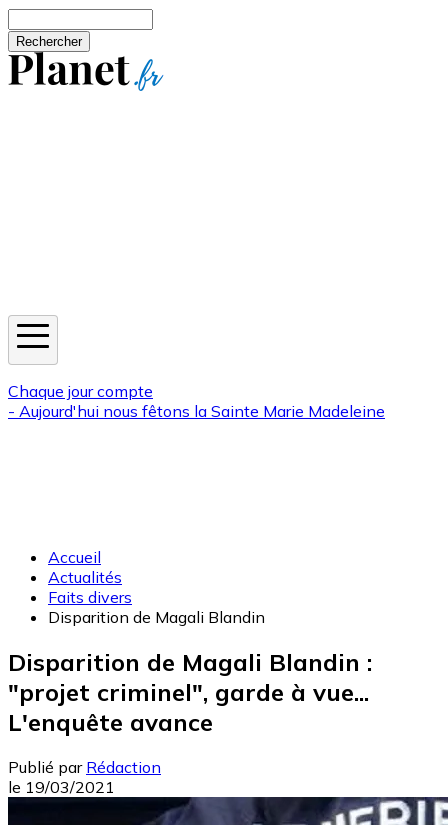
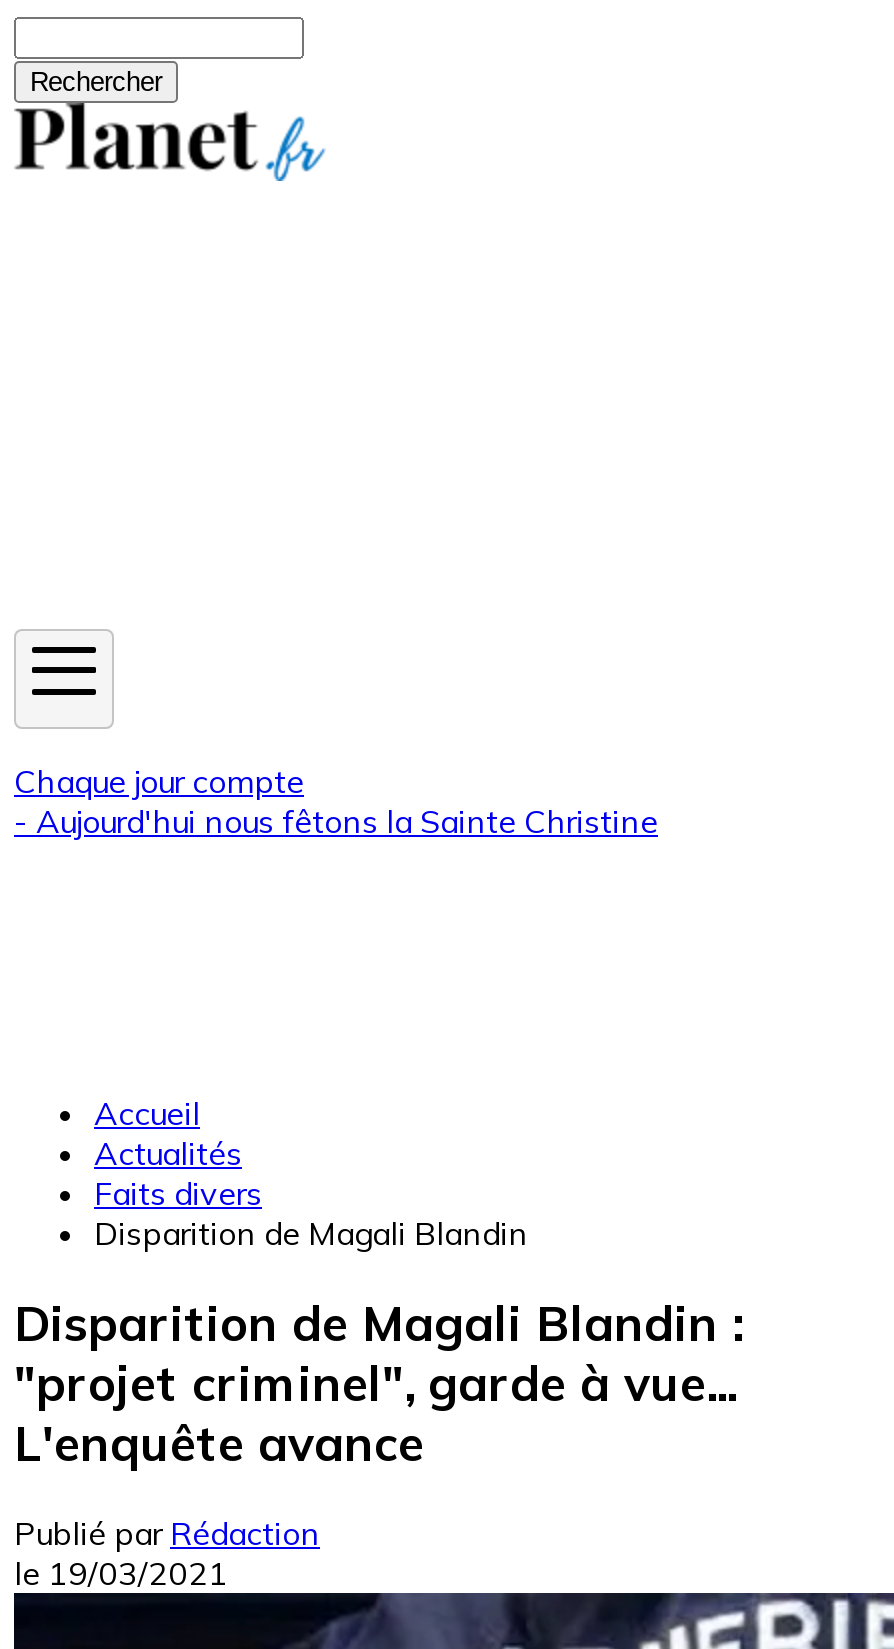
[8,401,385,421] - Aujourd'hui nous fêtons la Sainte Marie Madeleine -> [14,801,658,841] - Aujourd'hui nous fêtons la Sainte Christine

